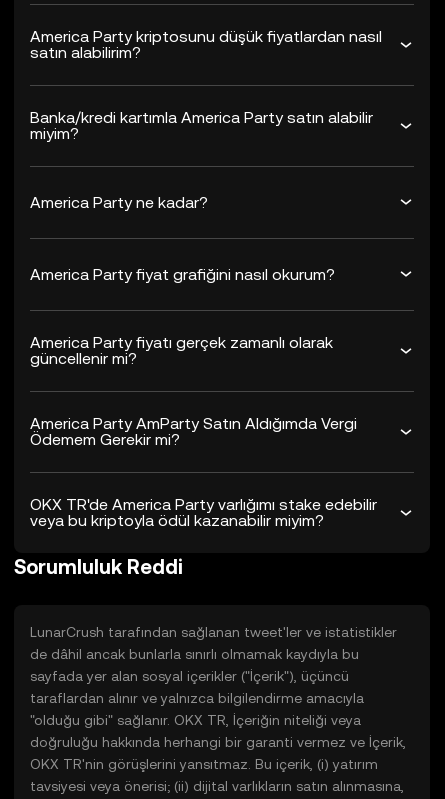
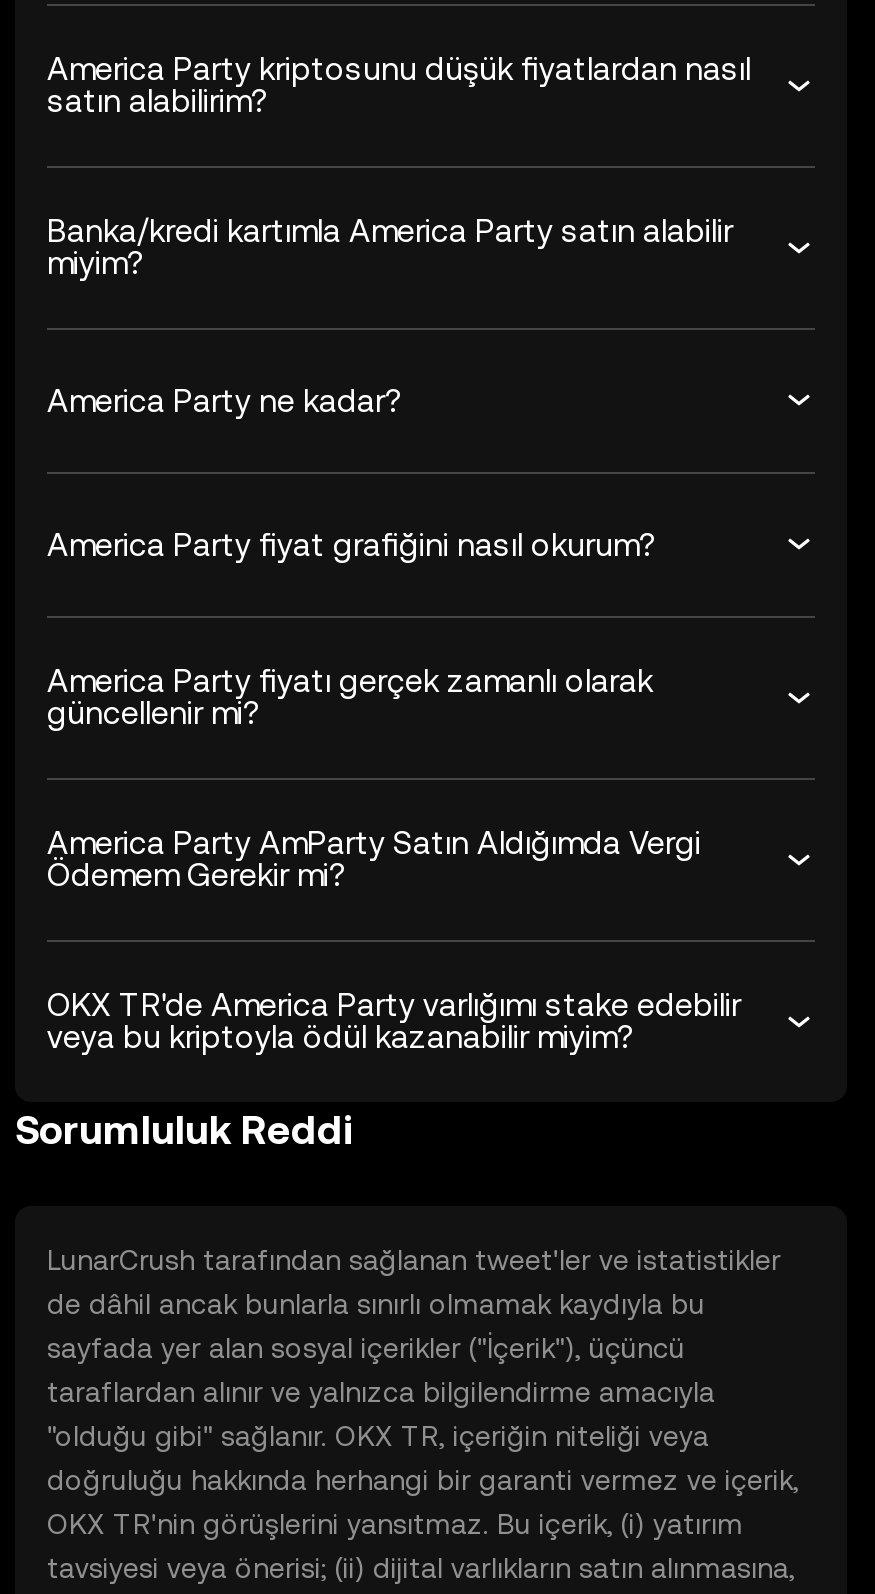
[30,712,361,728] "olduğu gibi" sağlanır. OKX TR, İçeriğin niteliği veya -> [47,1420,709,1452] "olduğu gibi" sağlanır. OKX TR, içeriğin niteliği veya
[30,734,406,750] doğruluğu hakkında herhangi bir garanti vermez ve İçerik, -> [47,1464,799,1496] doğruluğu hakkında herhangi bir garanti vermez ve içerik,

